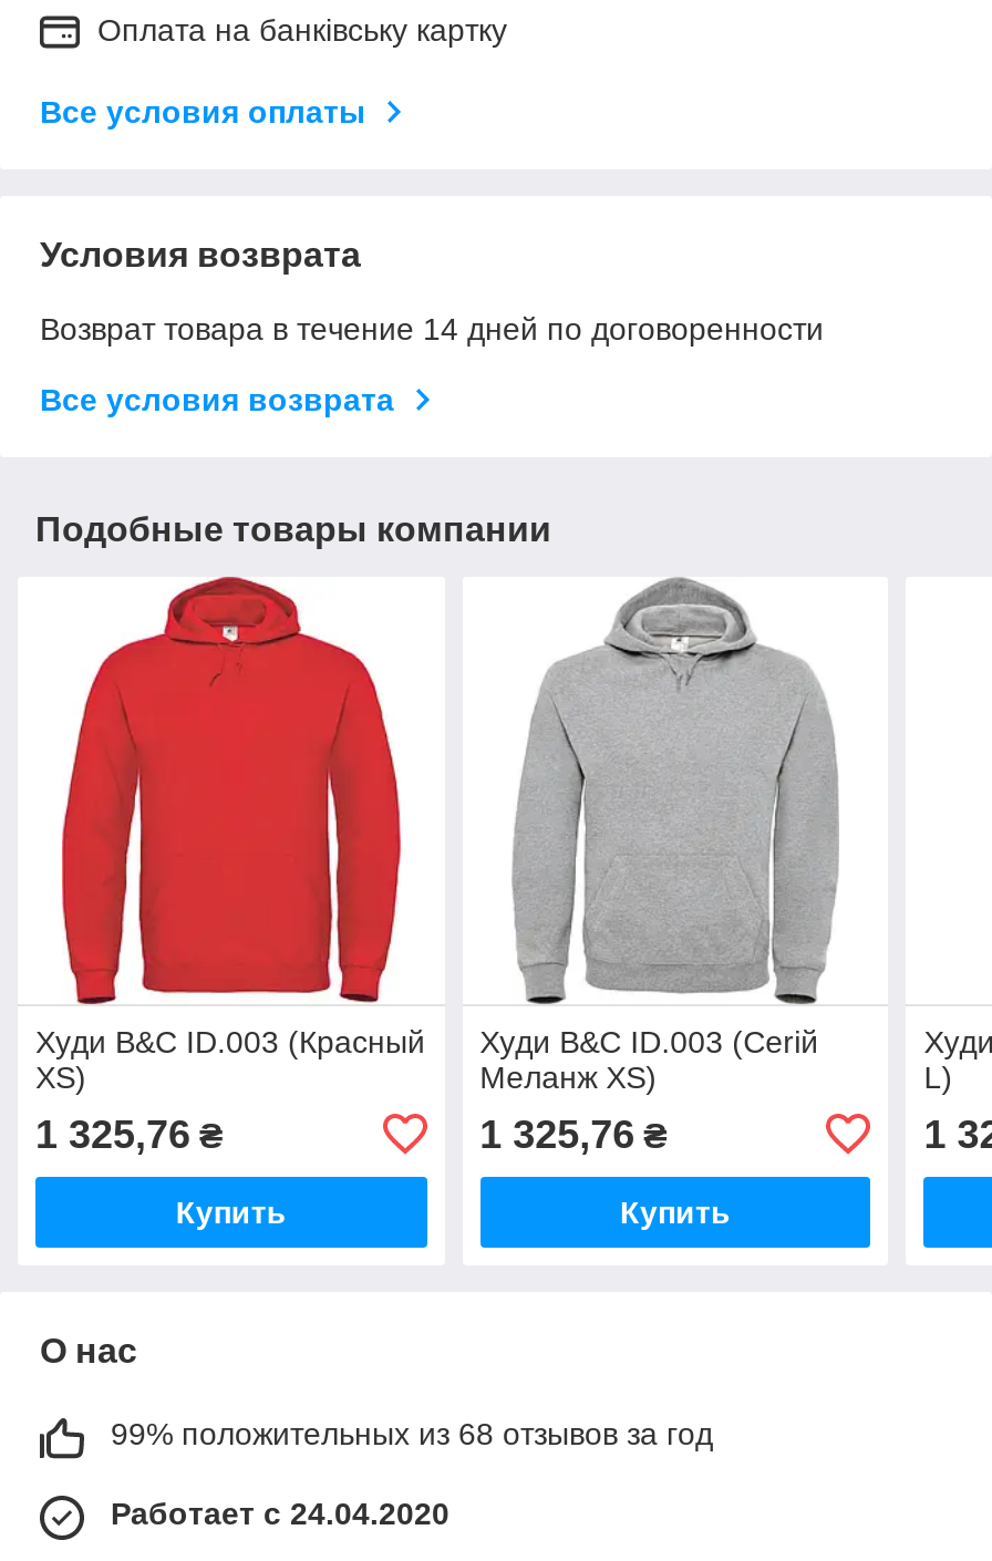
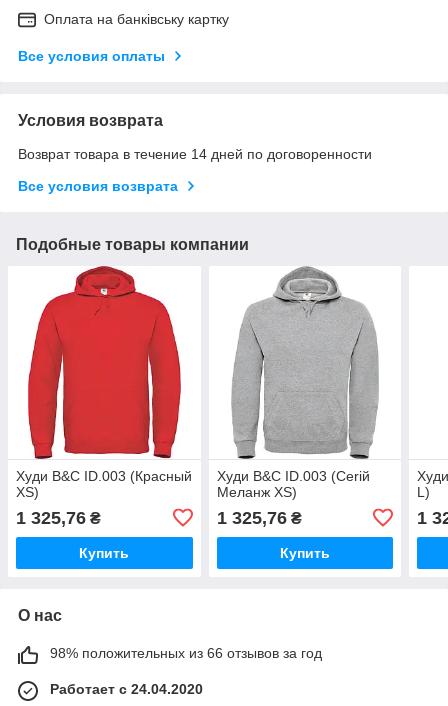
[111,1416,713,1451] 99% положительных из 68 отзывов за год -> [50,645,322,661] 98% положительных из 66 отзывов за год

